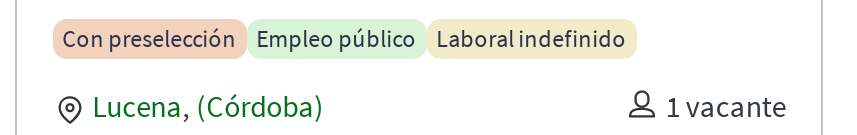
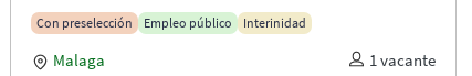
[436,23,626,53] Laboral indefinido -> [243,14,306,31] Interinidad
[92,87,324,125] Lucena, (Córdoba) -> [53,50,105,70] Malaga

